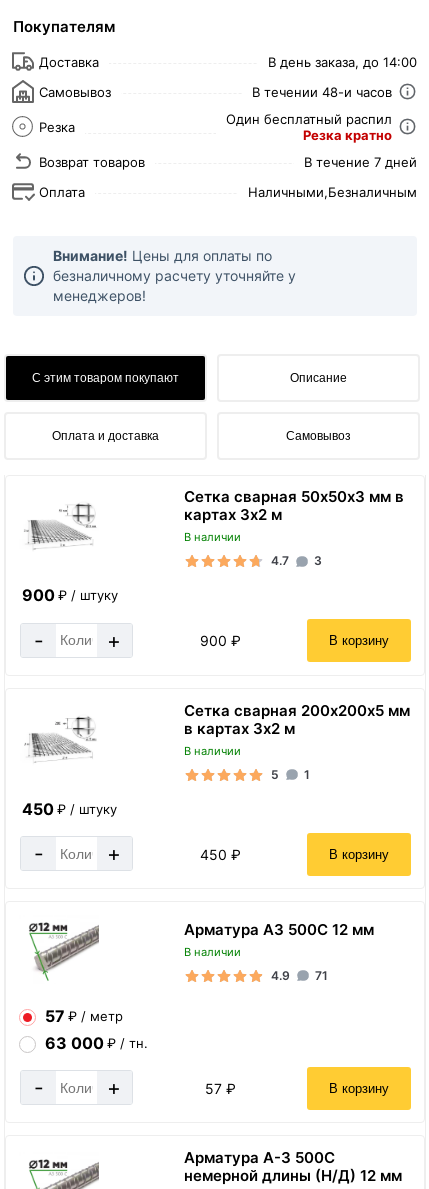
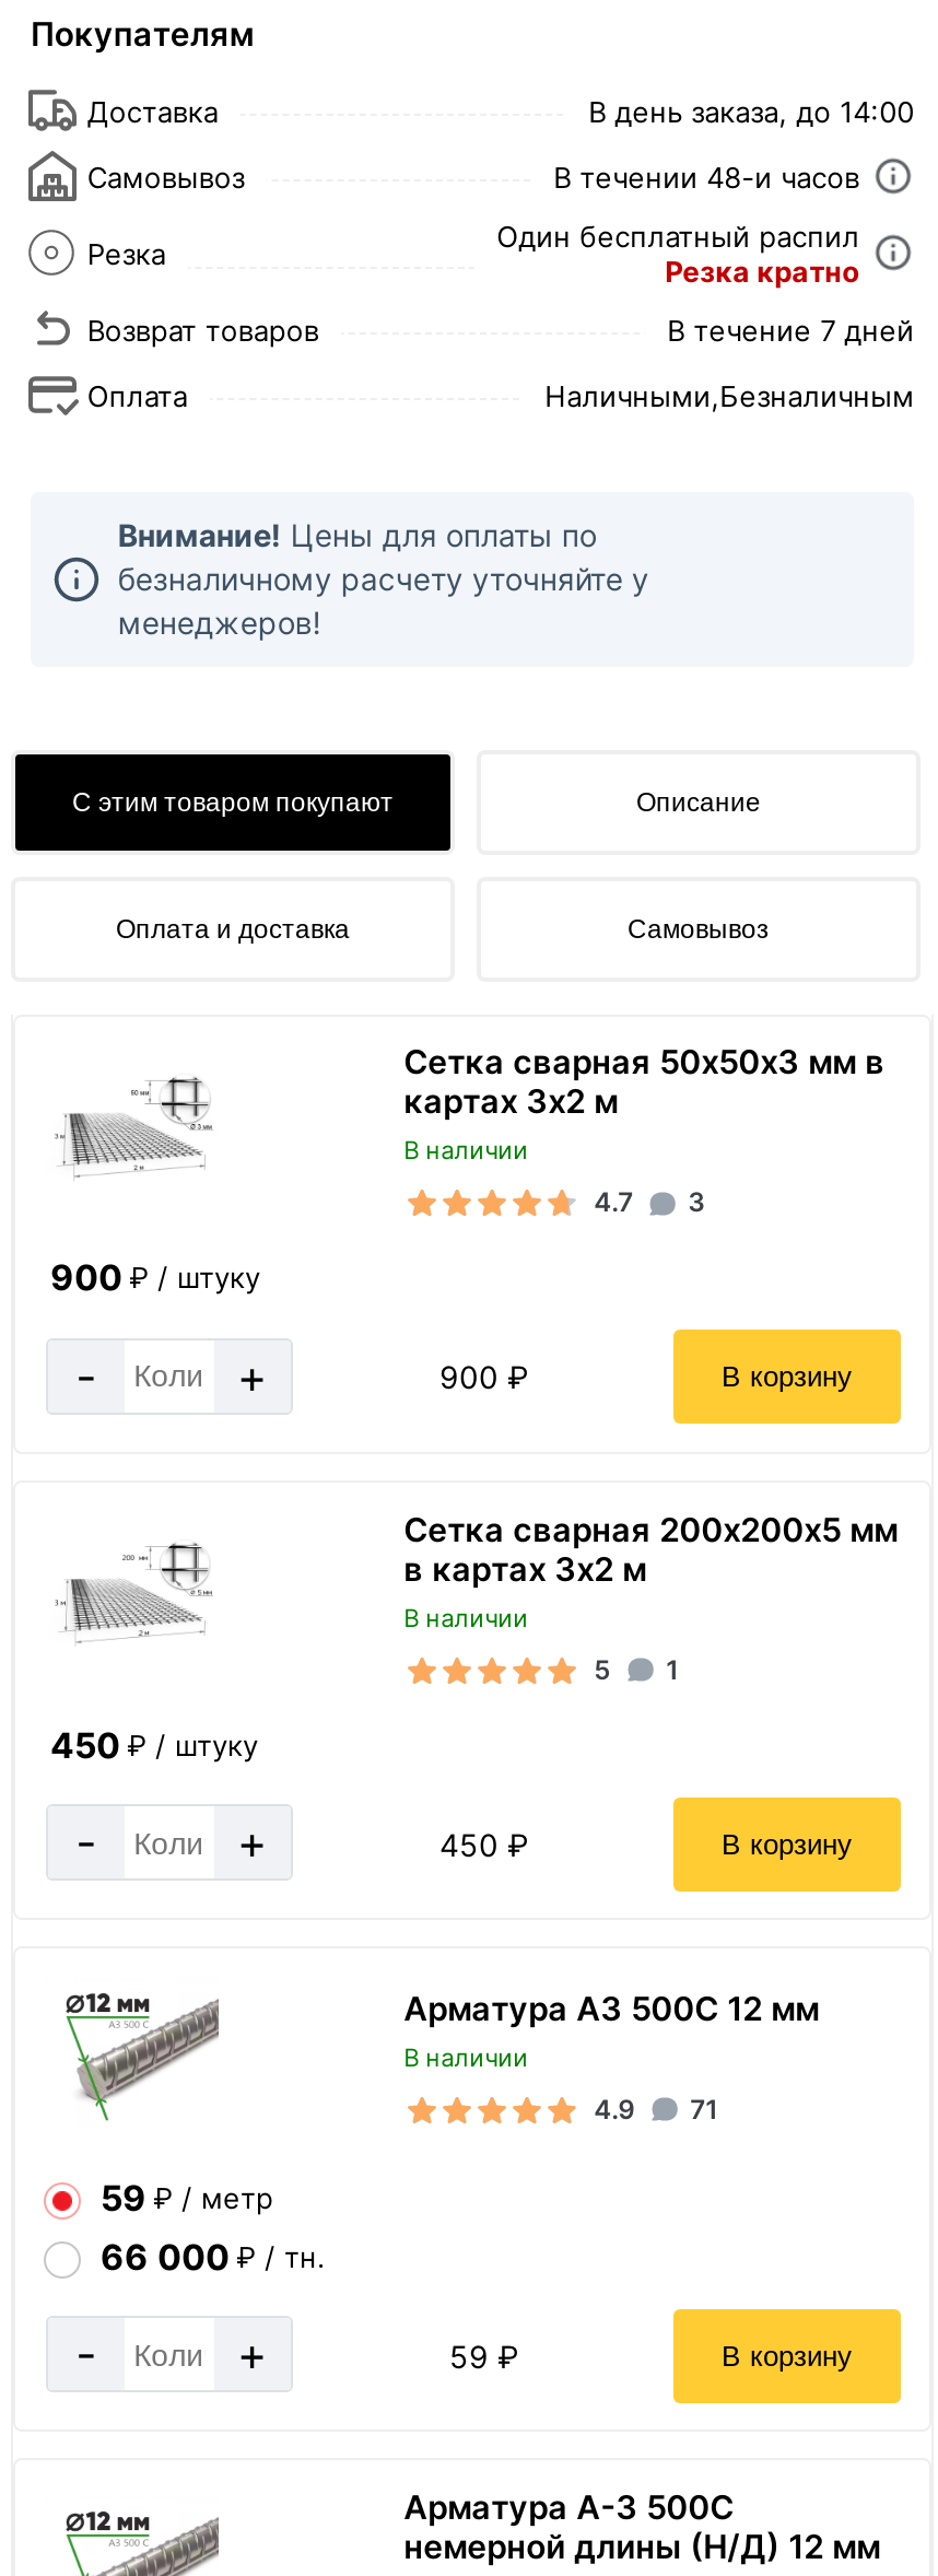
[45,1005,123,1025] 57 ₽ / метр -> [101,2175,273,2218] 59 ₽ / метр
[45,1032,148,1052] 63 000 ₽ / тн. -> [101,2234,326,2278] 66 000 ₽ / тн.
[205,1079,236,1096] 57 ₽ -> [449,2337,519,2374] 59 ₽

